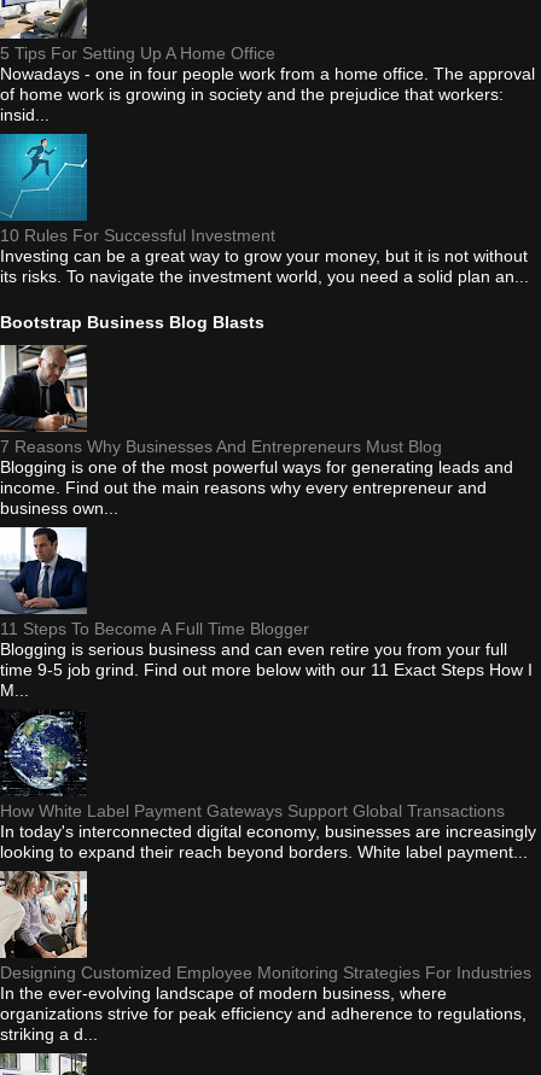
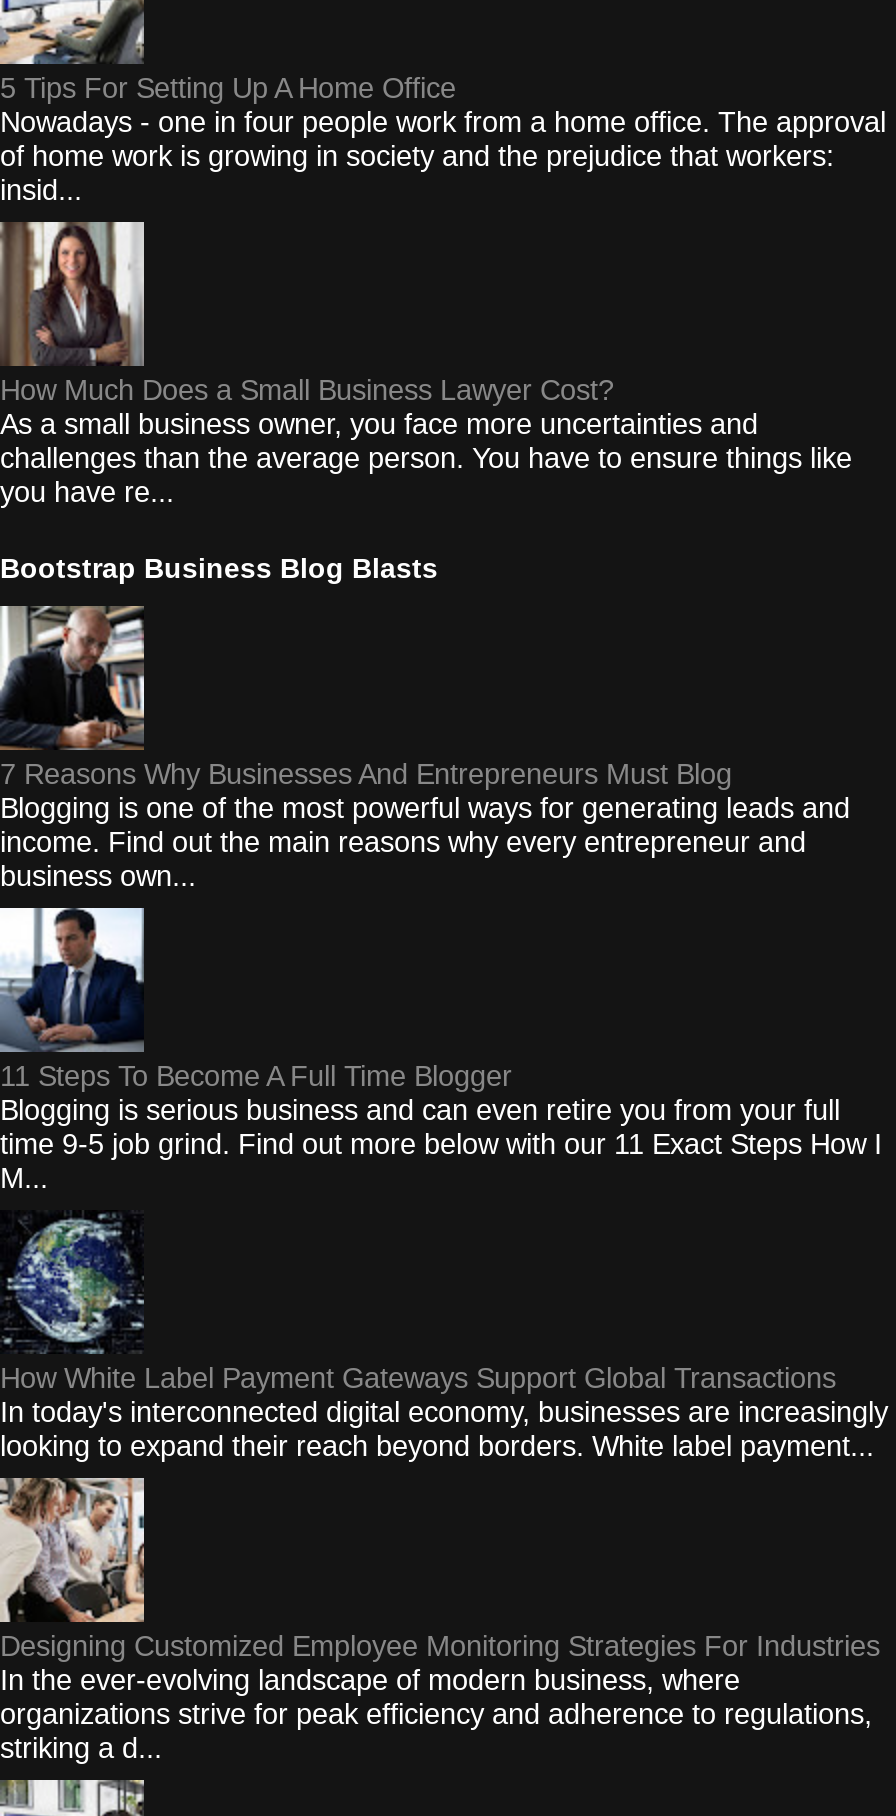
[0,133,529,286] [image] | 10 Rules For Successful Investment | Investing can be a great way to grow your money, but it is not without | its risks. To navigate the investment world, you need a solid plan an... -> [0,220,852,509] [image] | How Much Does a Small Business Lawyer Cost? | As a small business owner, you face more uncertainties and | challenges than the average person. You have to ensure things like | you have re...

